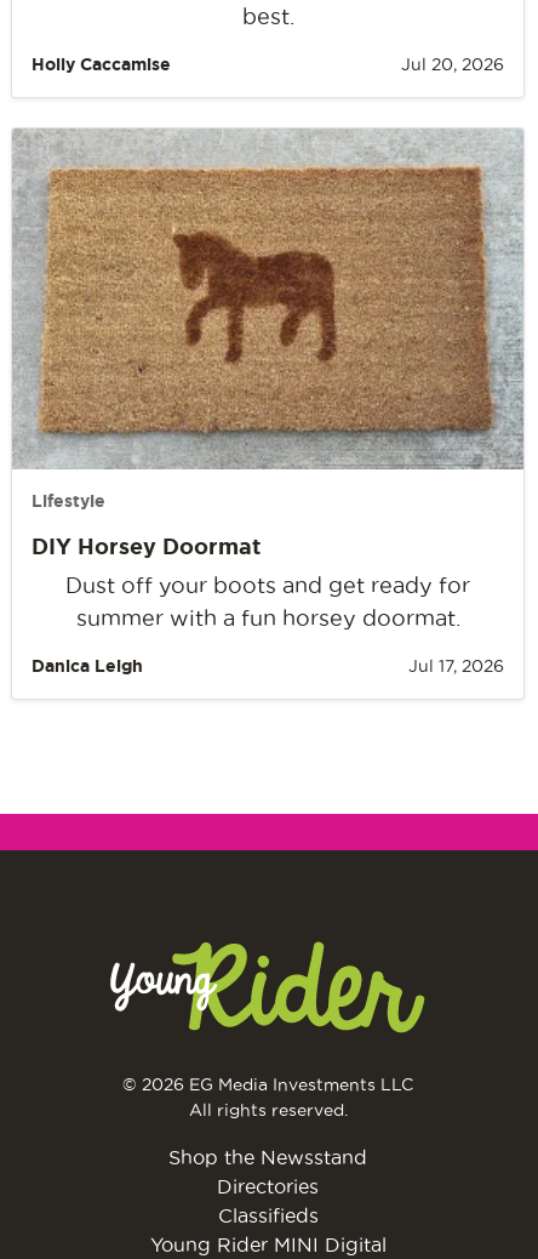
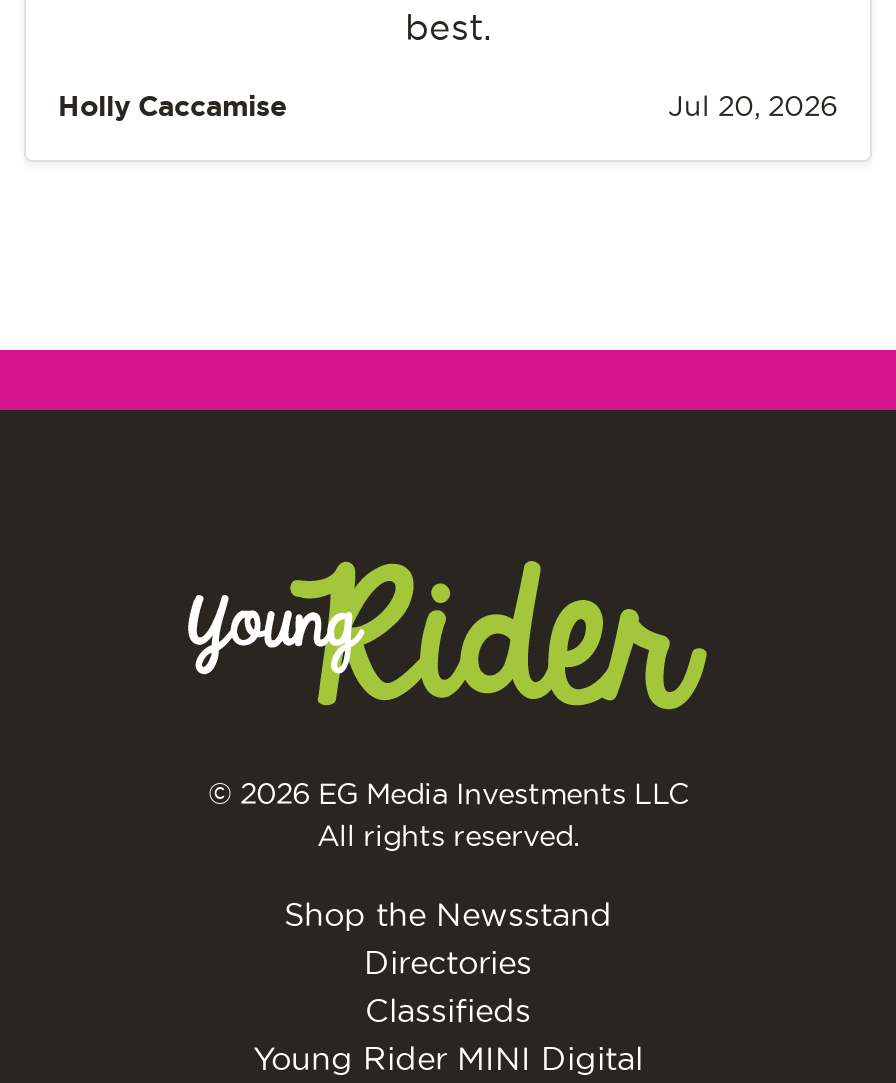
[12,127,525,676] [image] | Lifestyle | DIY Horsey Doormat | Dust off your boots and get ready for | summer with a fun horsey doormat. | Danica Leigh | Jul 17, 2026 -> none

